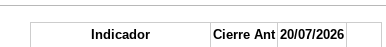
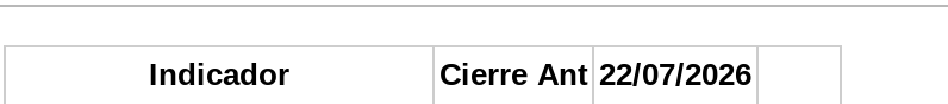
[213,27,344,42] Cierre Ant 20/07/2026 -> [439,56,751,92] Cierre Ant 22/07/2026

